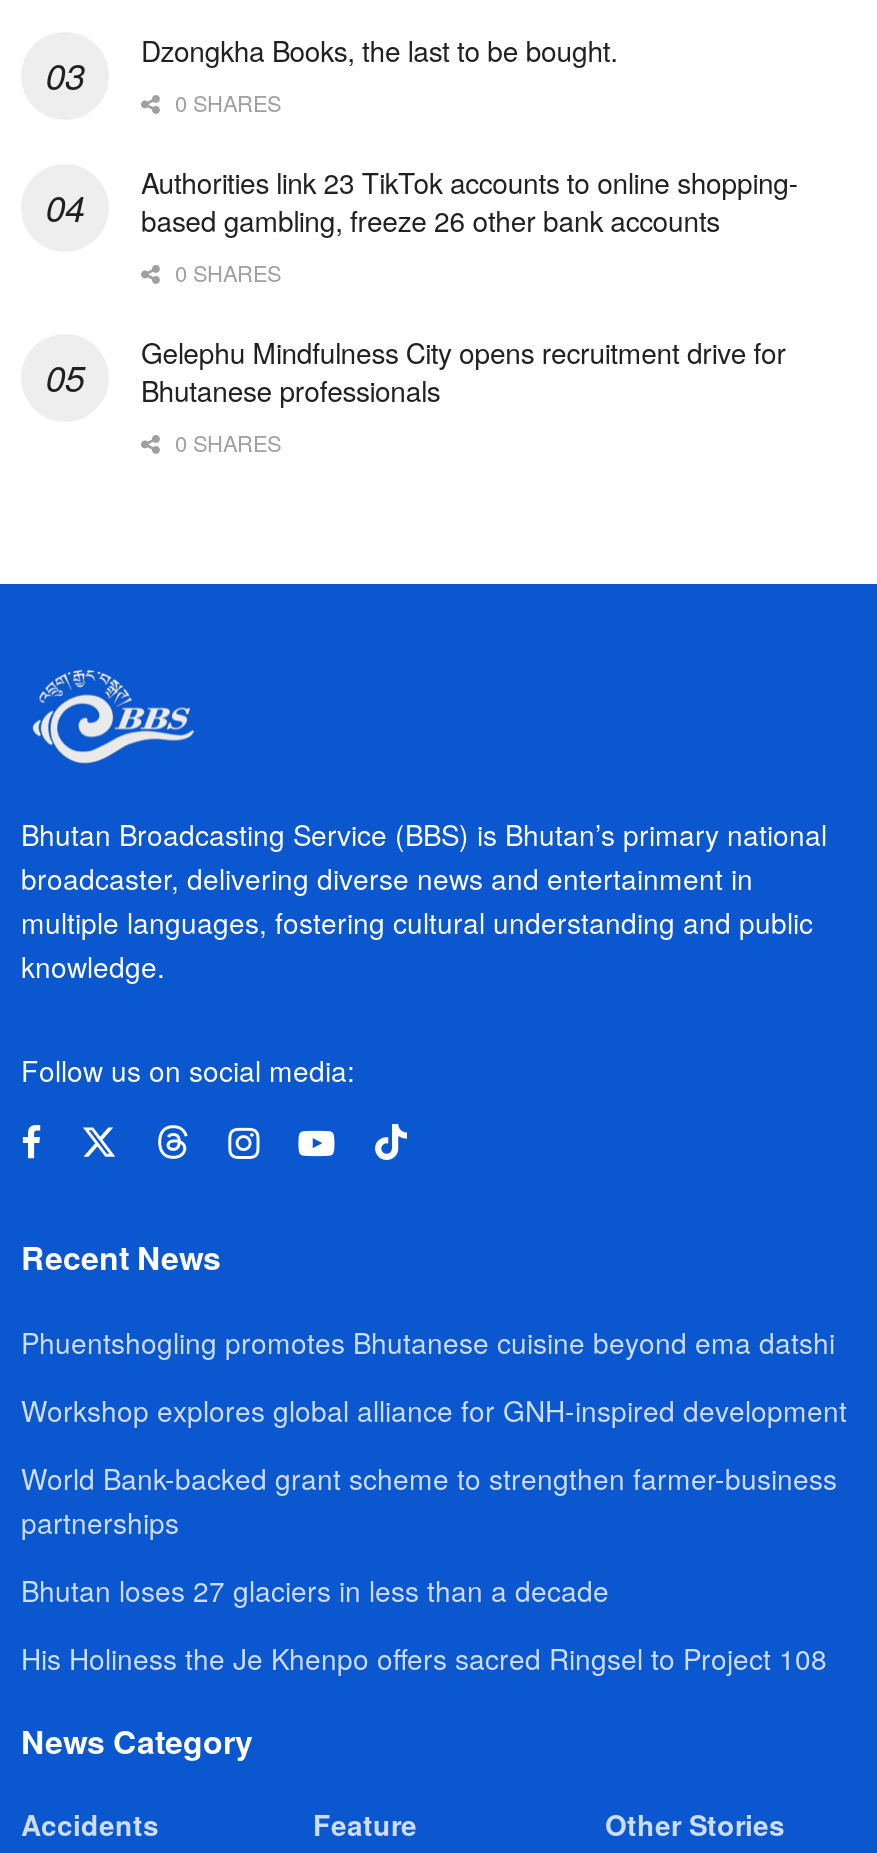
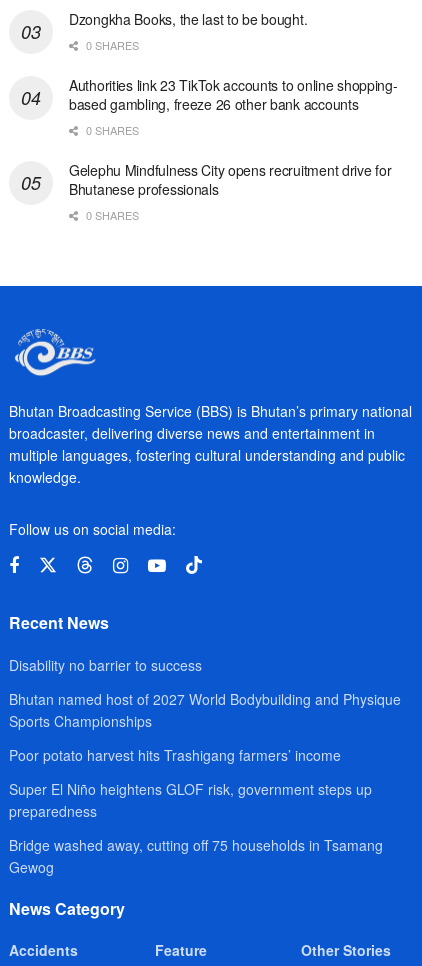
[21,1323,835,1363] Phuentshogling promotes Bhutanese cuisine beyond ema datshi -> [9,655,202,675] Disability no barrier to success
[21,1391,847,1431] Workshop explores global alliance for GNH-inspired development -> [9,689,401,731] Bhutan named host of 2027 World Bodybuilding and Physique | Sports Championships
[21,1459,837,1543] World Bank-backed grant scheme to strengthen farmer-business | partnerships -> [9,745,341,765] Poor potato harvest hits Trashigang farmers’ income
[21,1571,609,1611] Bhutan loses 27 glaciers in less than a decade -> [9,779,372,821] Super El Niño heightens GLOF risk, government steps up | preparedness
[21,1639,827,1679] His Holiness the Je Khenpo offers sacred Ringsel to Project 108 -> [9,835,383,877] Bridge washed away, cutting off 75 households in Tsamang | Gewog

